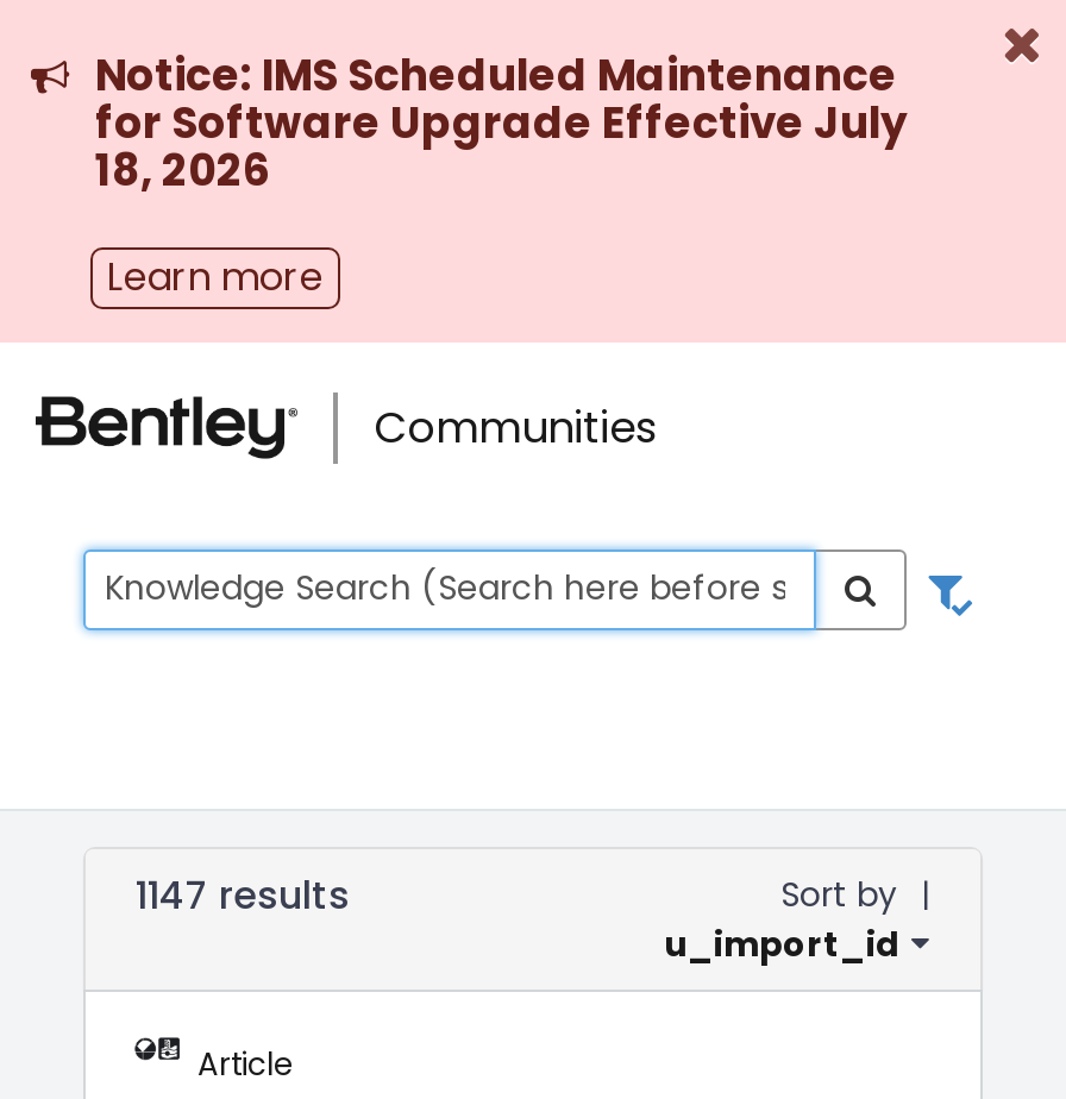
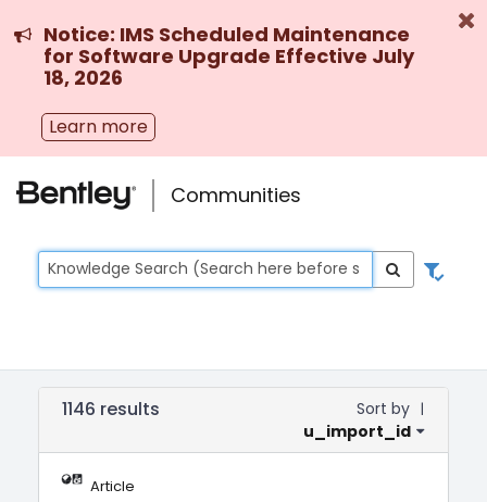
[136,868,350,923] 1147 results -> [62,397,160,422] 1146 results

